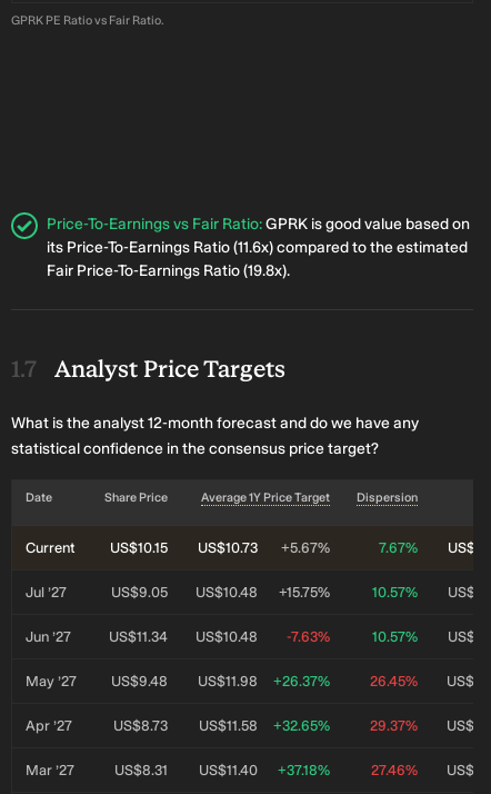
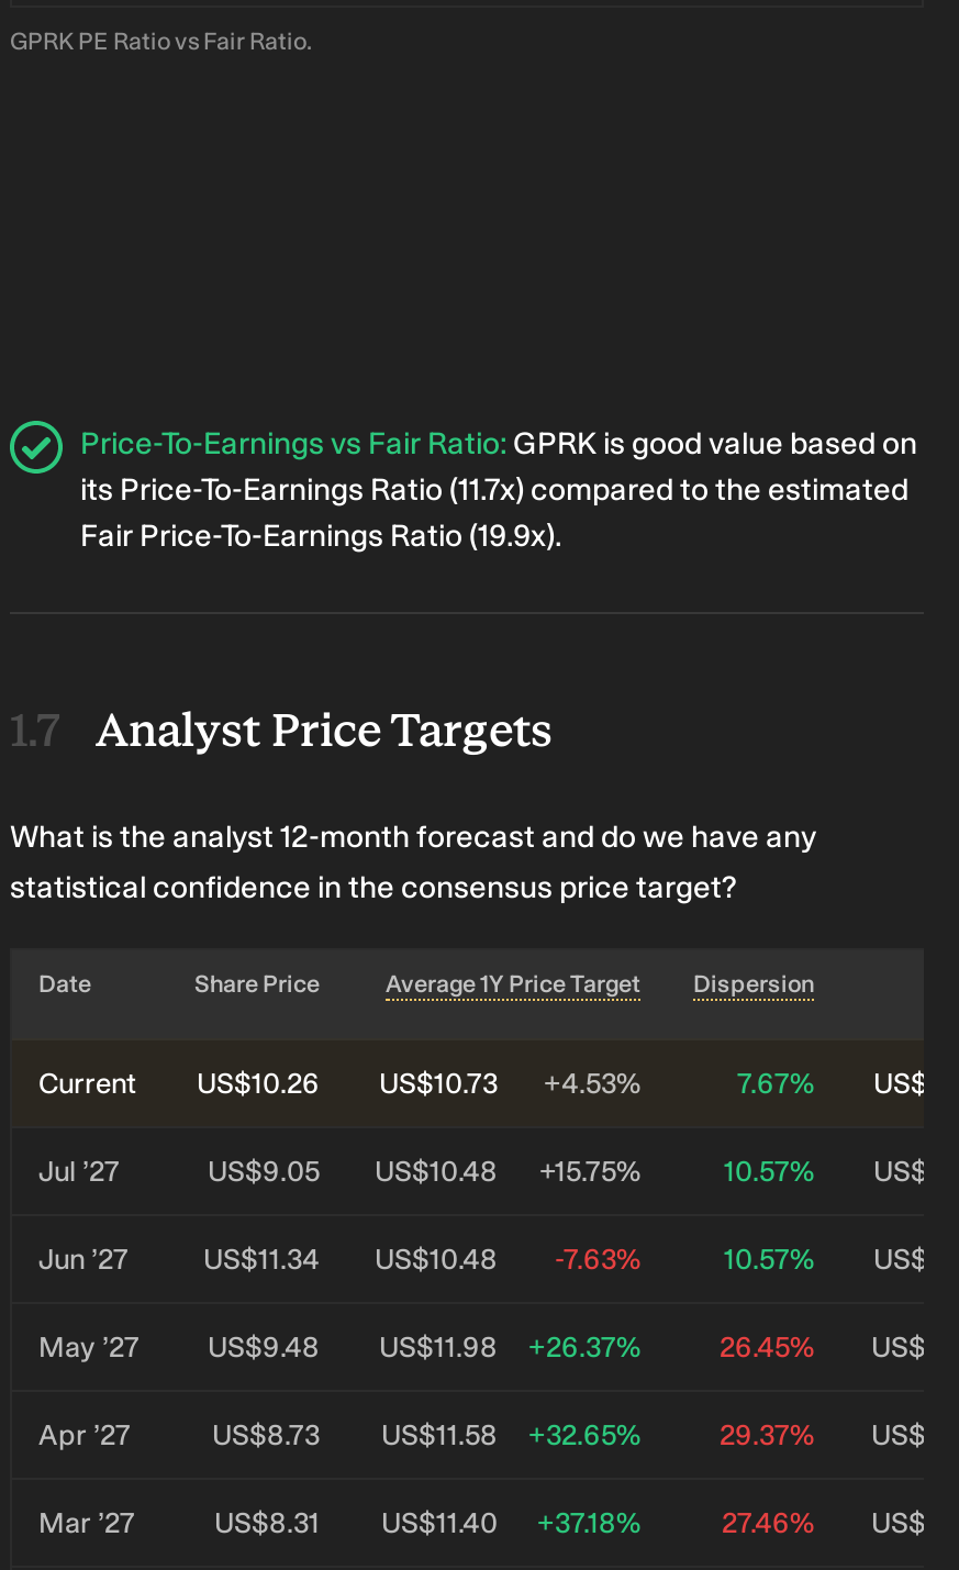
[47,238,468,257] its Price-To-Earnings Ratio (11.6x) compared to the estimated -> [80,471,908,509] its Price-To-Earnings Ratio (11.7x) compared to the estimated
[47,261,290,280] Fair Price-To-Earnings Ratio (19.8x). -> [80,517,561,555] Fair Price-To-Earnings Ratio (19.9x).
[110,539,168,556] US$10.15 -> [197,1067,320,1100] US$10.26
[281,539,330,556] +5.67% -> [544,1067,640,1100] +4.53%

